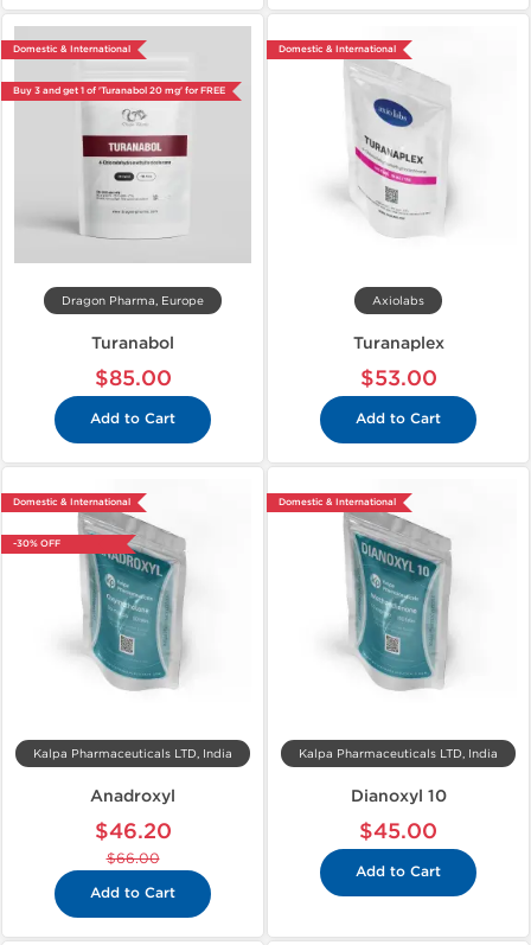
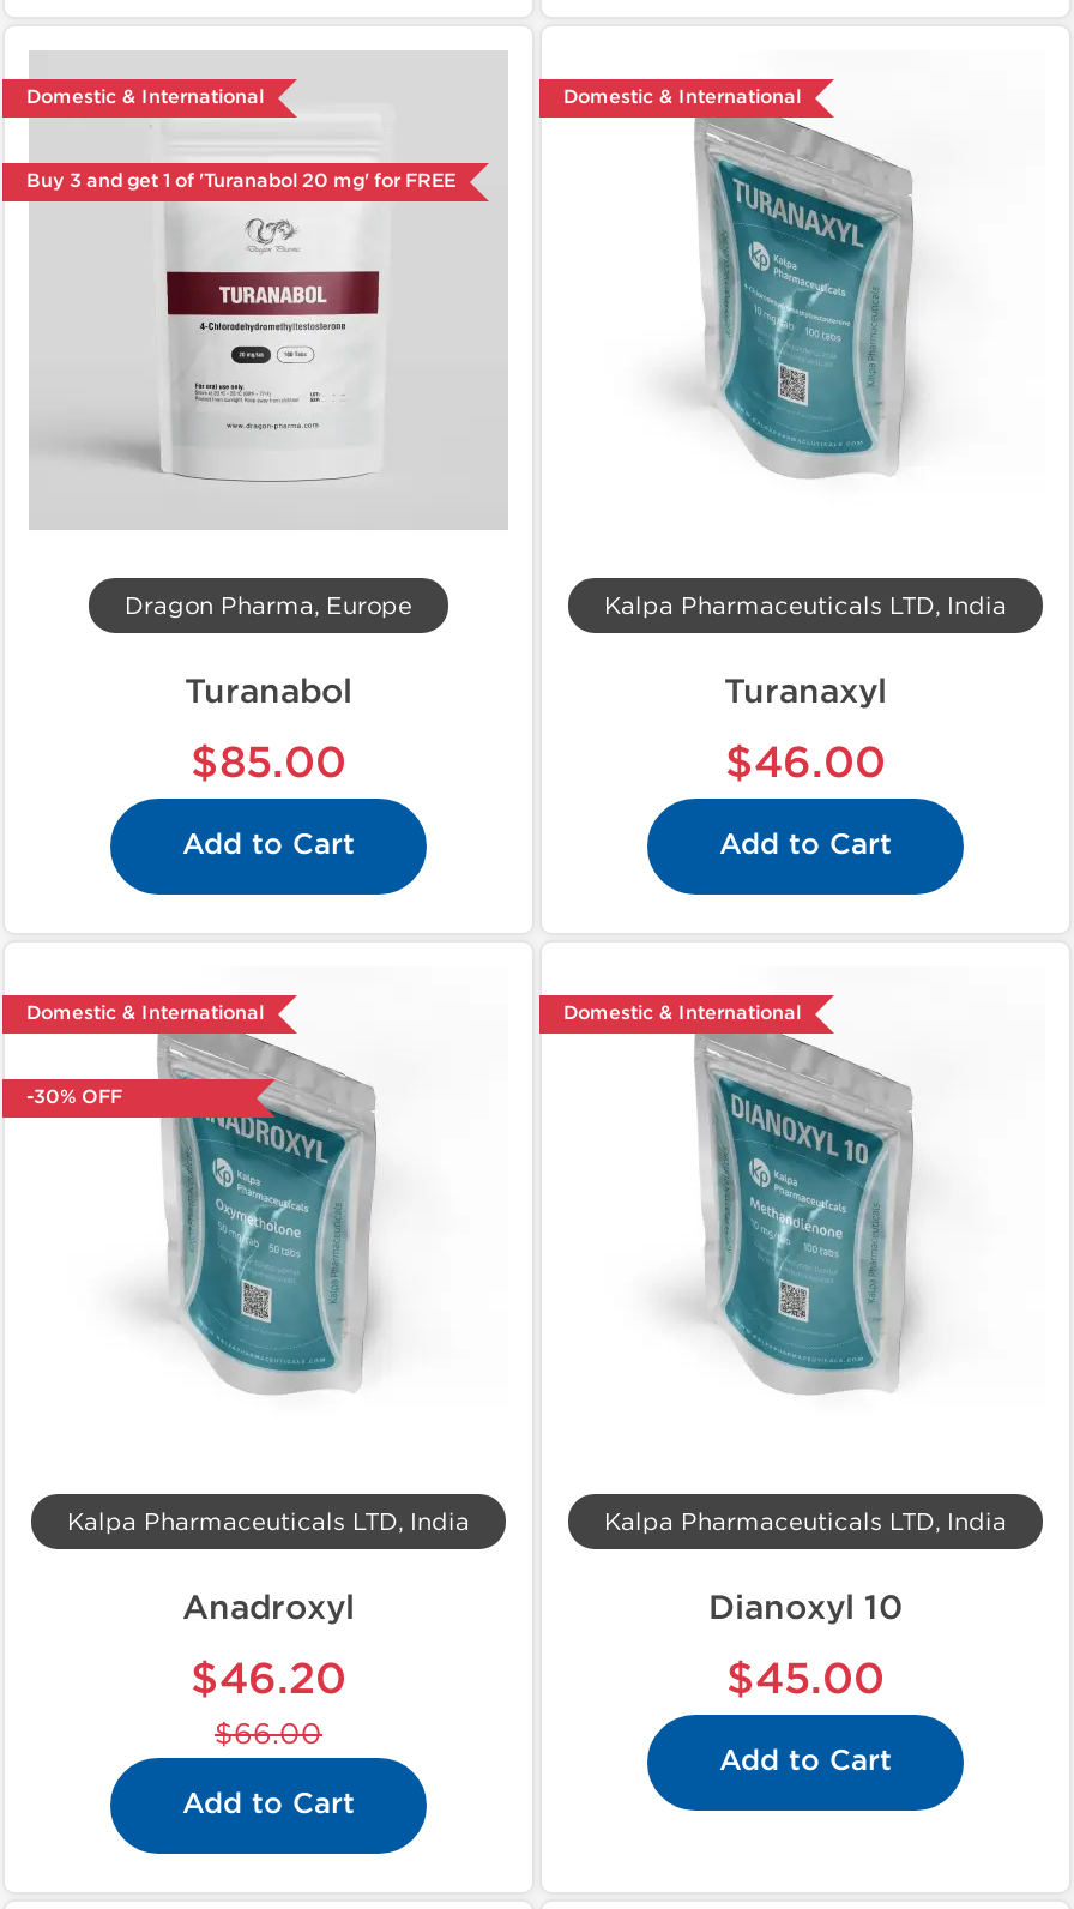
[346,59,449,235] [image] -> [698,118,911,475] [image]
[372,294,424,308] Axiolabs -> [604,592,1007,621] Kalpa Pharmaceuticals LTD, India
[353,333,444,353] Turanaplex -> [724,672,887,712] Turanaxyl
[360,365,437,391] $53.00 -> [725,736,886,789] $46.00

